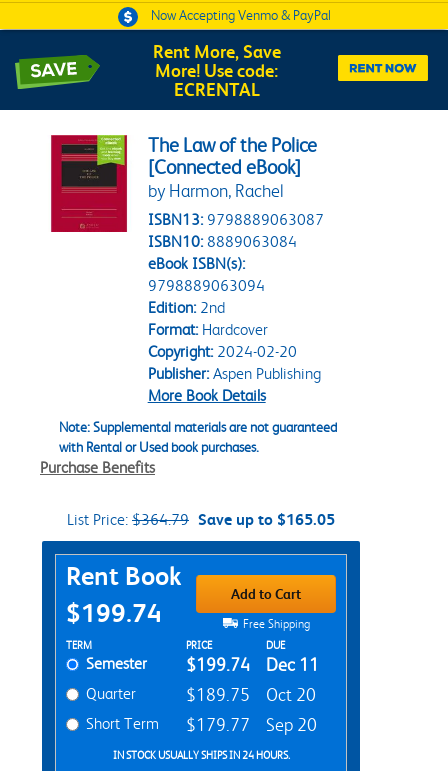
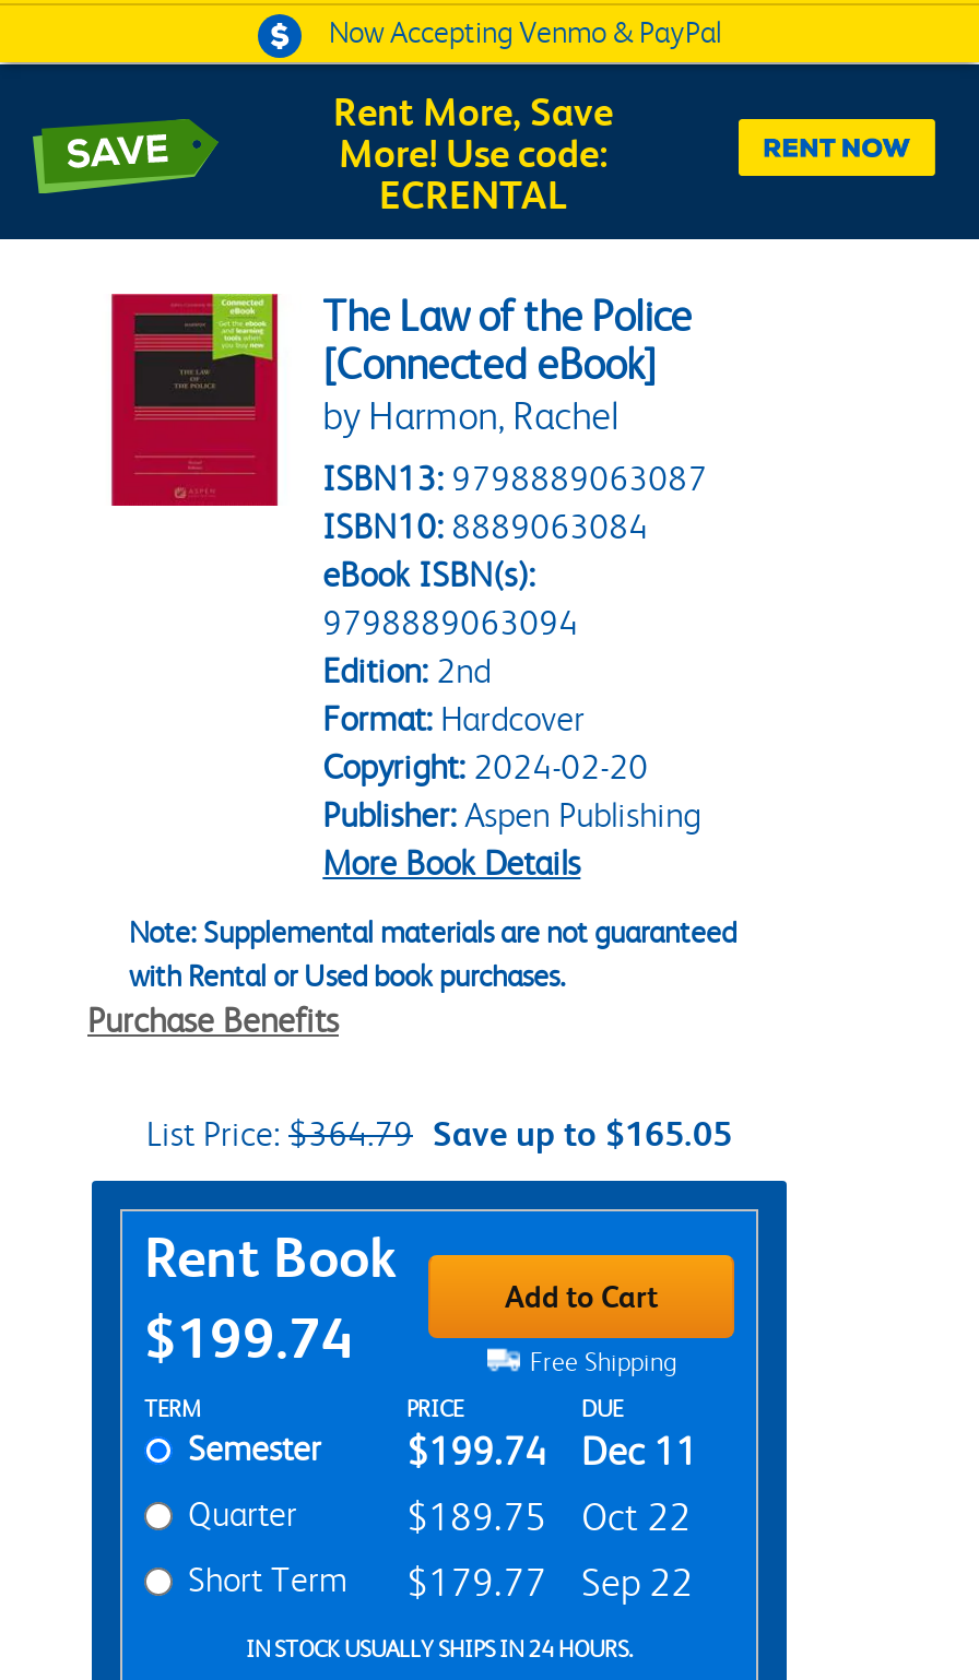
[186,685,316,705] $189.75 Oct 20 -> [406,1495,691,1539] $189.75 Oct 22
[86,714,317,735] Short Term $179.77 Sep 20 -> [188,1558,693,1604] Short Term $179.77 Sep 22

